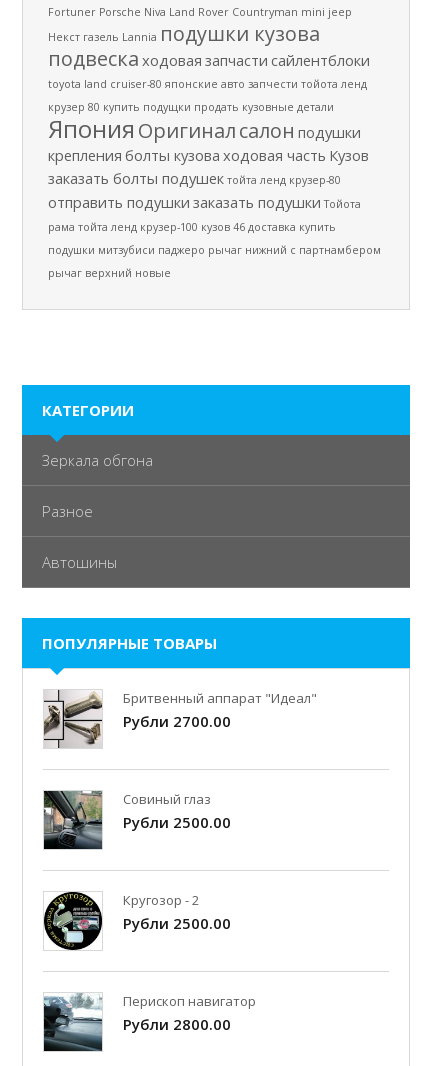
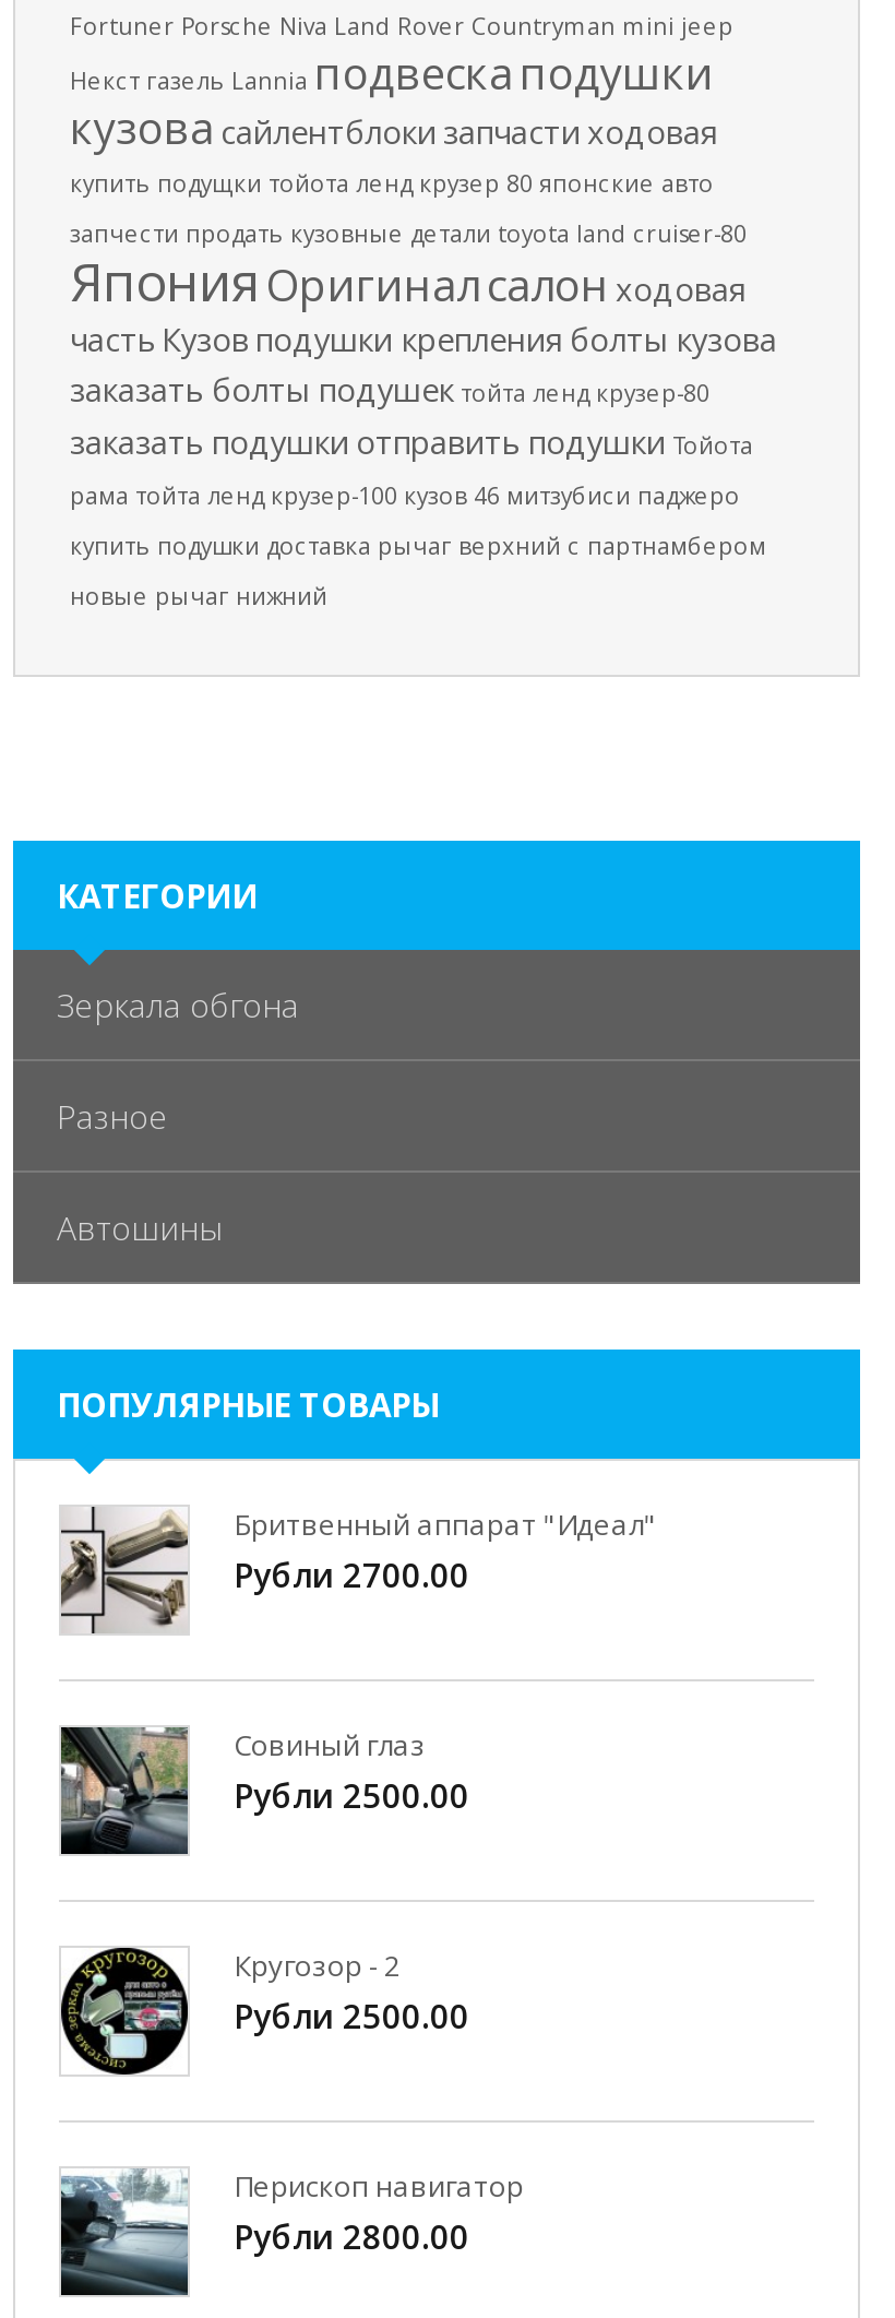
[48,20,370,91] Некст газель Lannia подушки кузова | подвеска ходовая запчасти сайлентблоки | toyota land cruiser-80 японские авто запчести тойота ленд -> [70,45,718,200] Некст газель Lannia подвеска подушки | кузова сайлентблоки запчасти ходовая | купить подущки тойота ленд крузер 80 японские авто
[48,100,369,165] крузер 80 купить подущки продать кузовные детали | Япония Оригинал салон подушки | крепления болты кузова ходовая часть Кузов -> [70,219,777,361] запчести продать кузовные детали toyota land cruiser-80 | Япония Оригинал салон ходовая | часть Кузов подушки крепления болты кузова
[48,192,361,234] отправить подушки заказать подушки Тойота | рама тойта ленд крузер-100 кузов 46 доставка купить -> [70,420,753,512] заказать подушки отправить подушки Тойота | рама тойта ленд крузер-100 кузов 46 митзубиси паджеро
[48,243,381,257] подушки митзубиси паджеро рычаг нижний с партнамбером -> [70,532,766,562] купить подушки доставка рычаг верхний с партнамбером
[48,266,171,280] рычаг верхний новые -> [70,582,327,612] новые рычаг нижний

